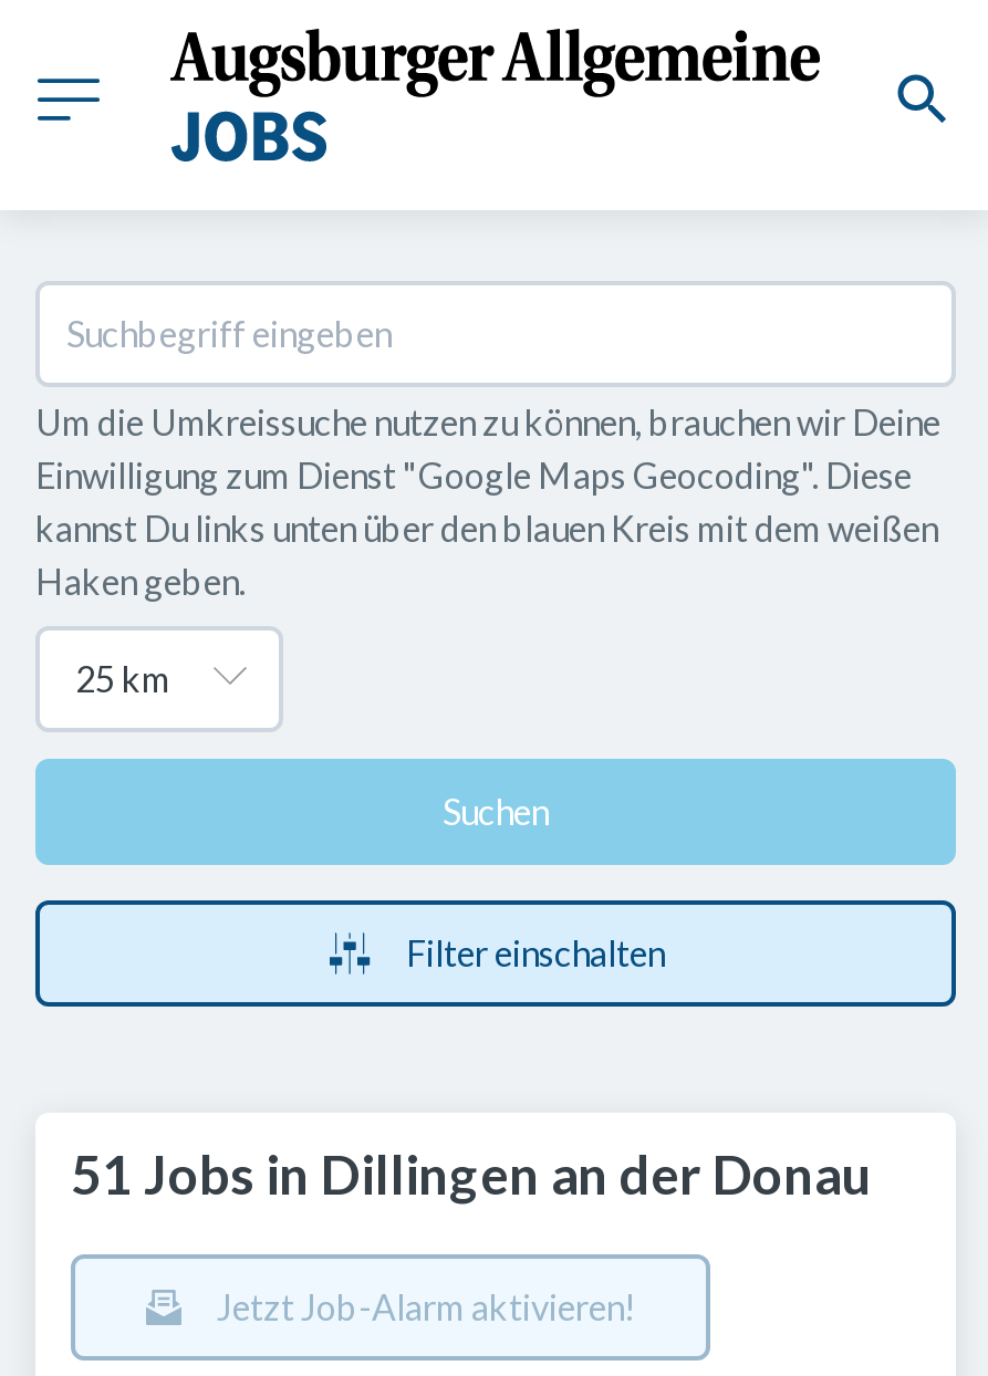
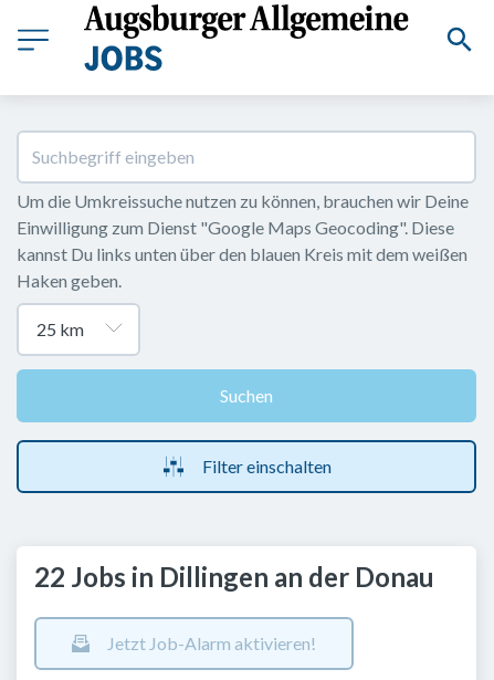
[71,1142,872,1206] 51 Jobs in Dillingen an der Donau -> [34,561,434,593] 22 Jobs in Dillingen an der Donau

